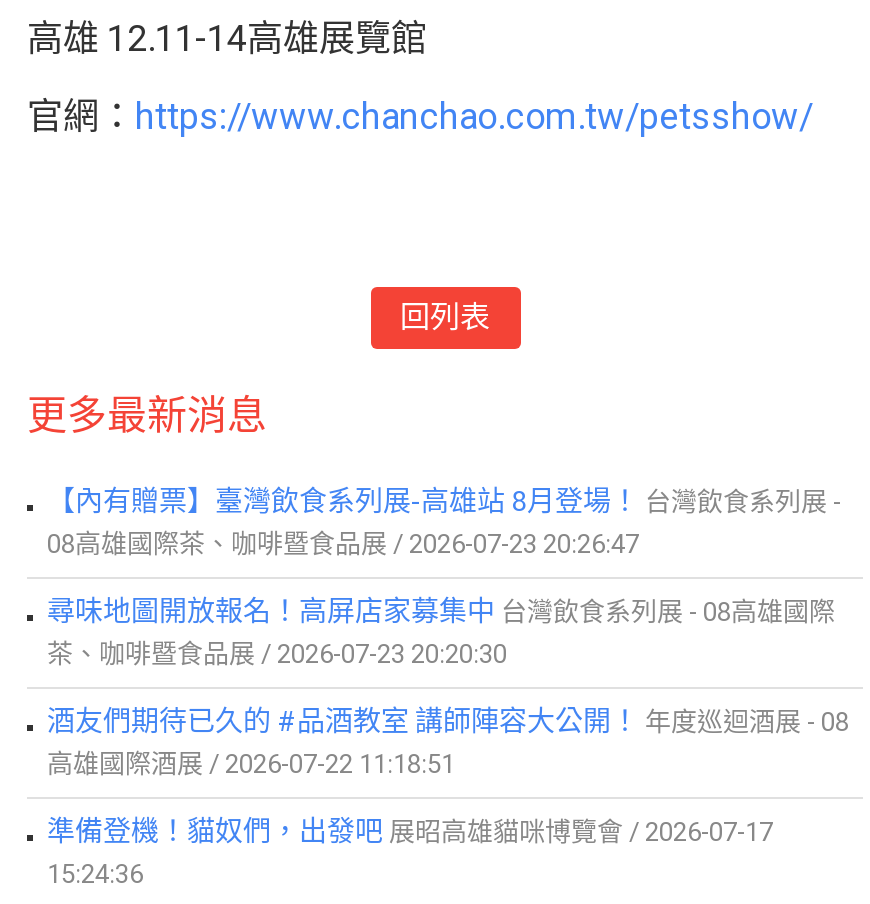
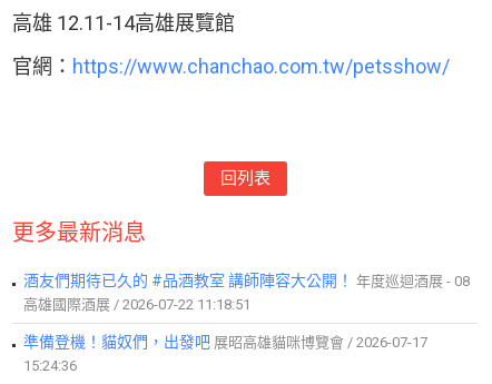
[47,485,841,669] 【內有贈票】臺灣飲食系列展-高雄站 8月登場！ 台灣飲食系列展 - | 08高雄國際茶、咖啡暨食品展 / 2026-07-23 20:26:47 | 尋味地圖開放報名！高屏店家募集中 台灣飲食系列展 - 08高雄國際 | 茶、咖啡暨食品展 / 2026-07-23 20:20:30 -> none

